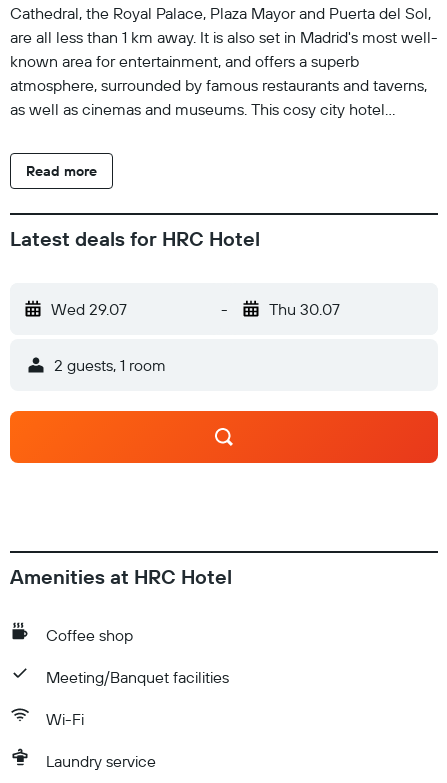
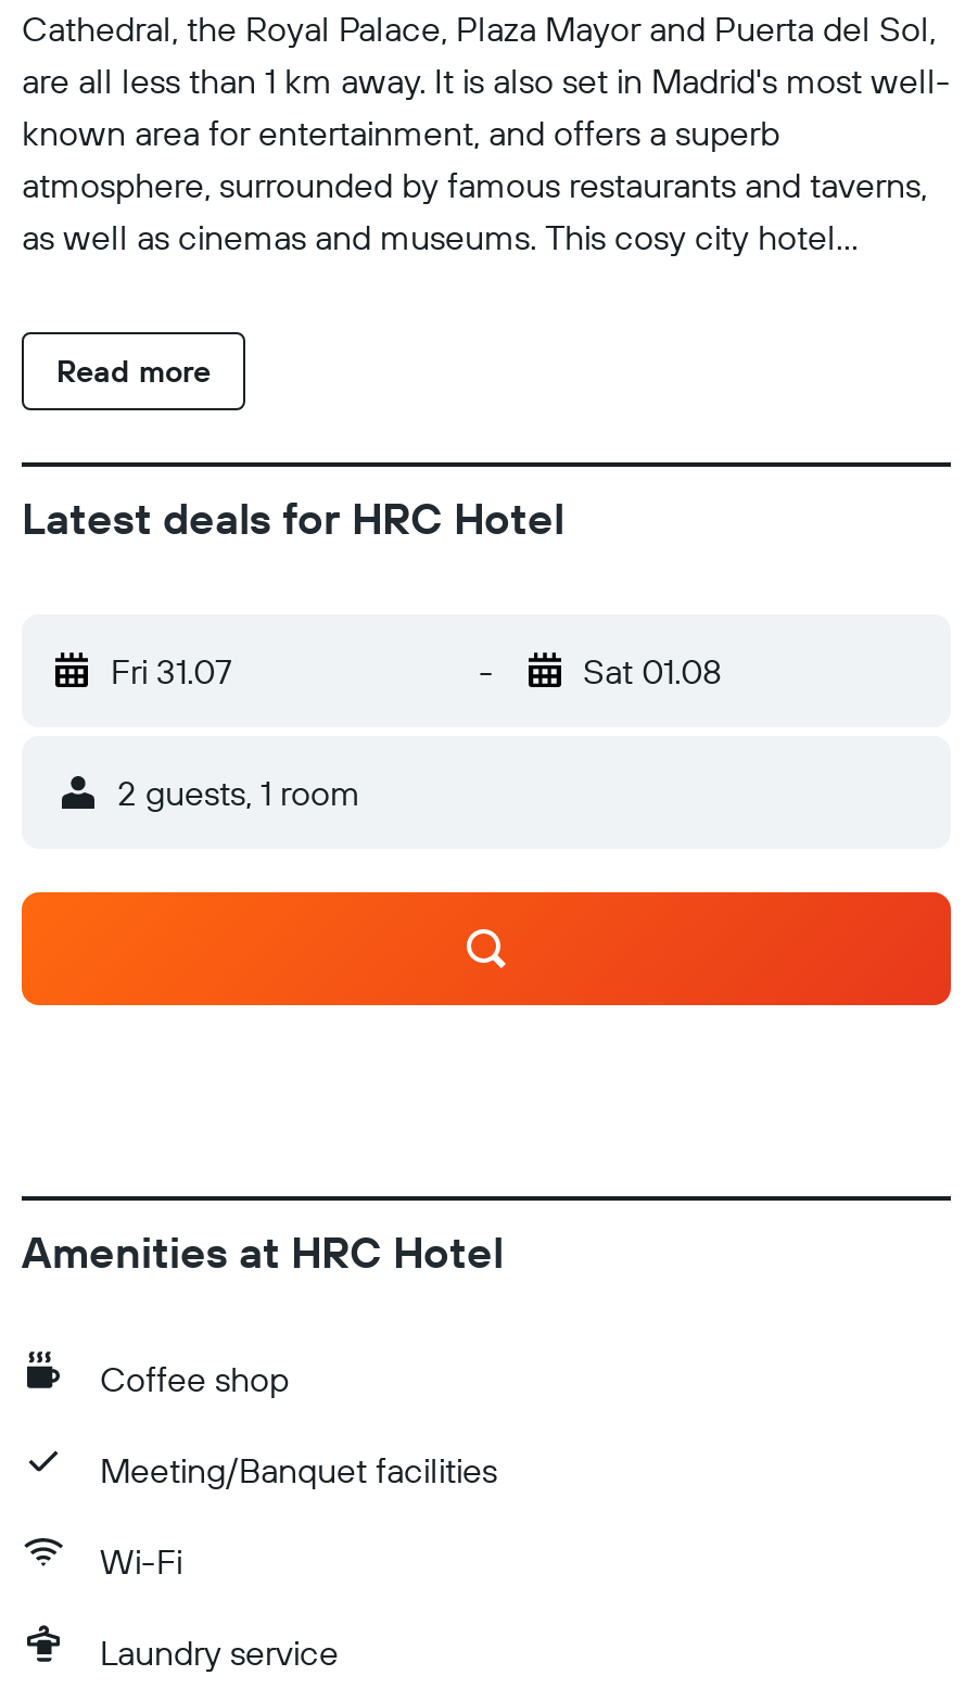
[51,299,127,319] Wed 29.07 -> [111,649,232,693] Fri 31.07
[268,299,339,319] Thu 30.07 -> [583,649,722,693] Sat 01.08

